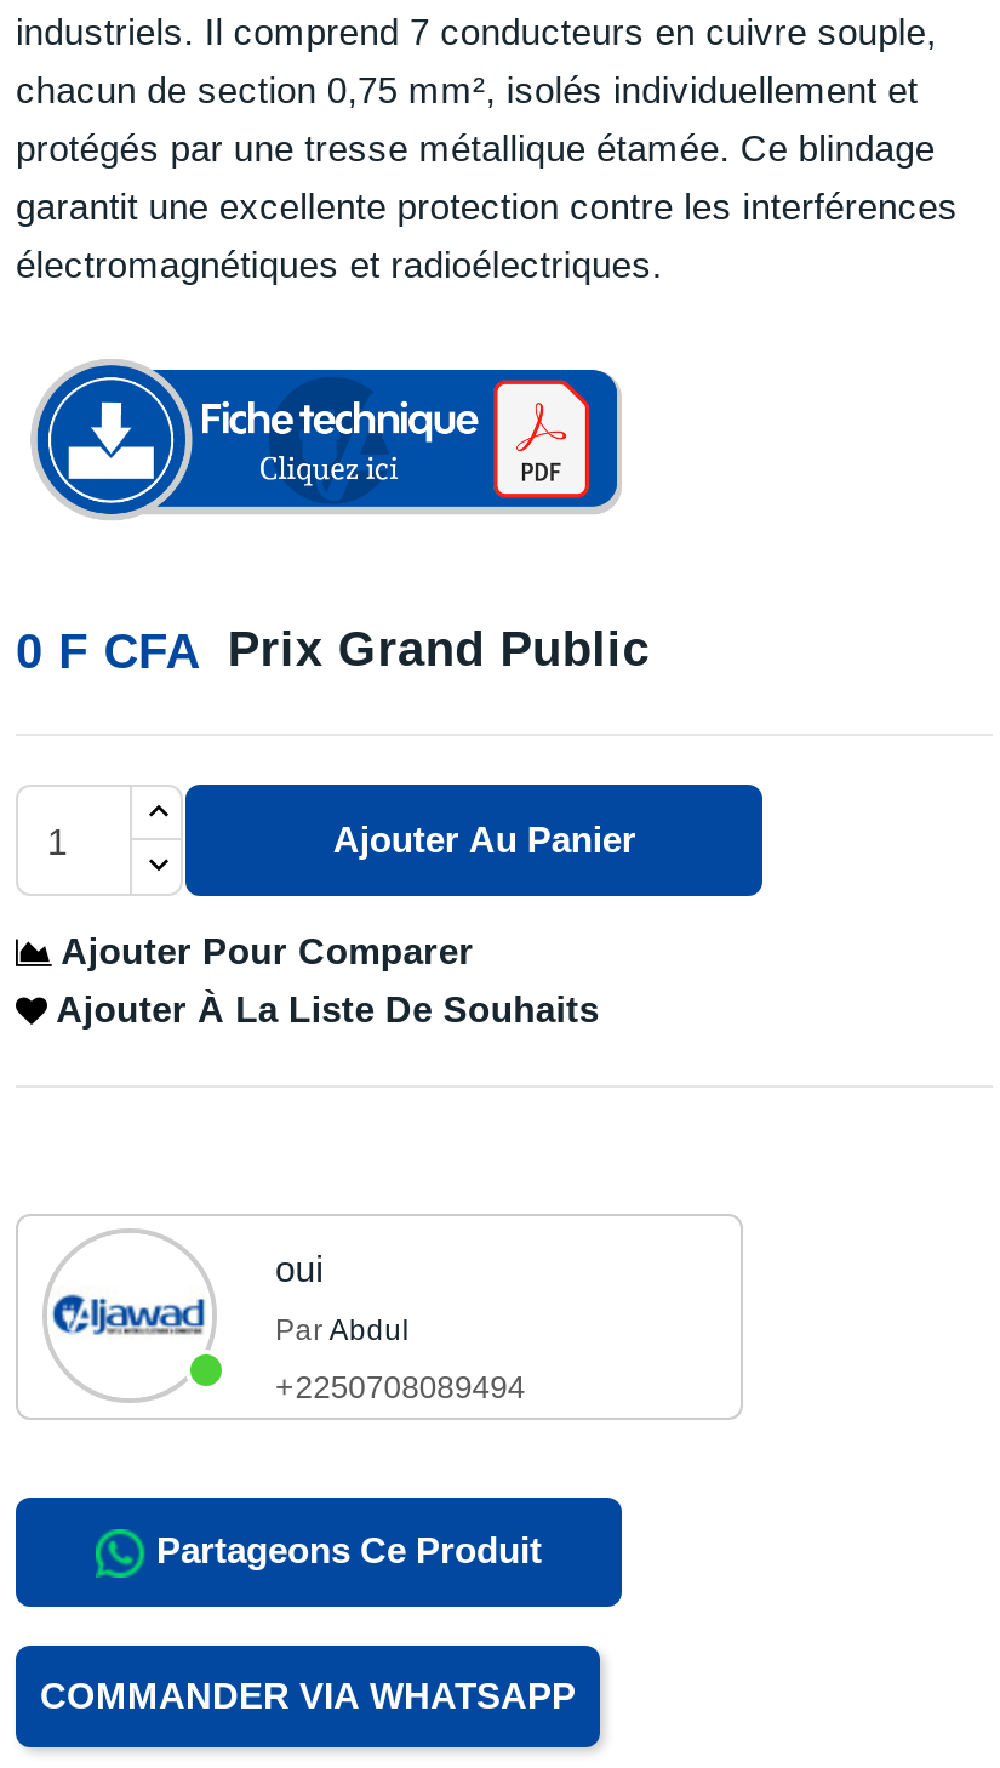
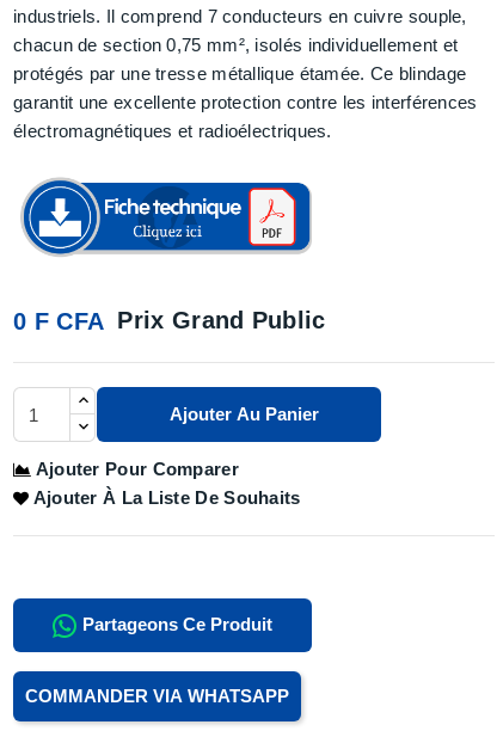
[16,1228,525,1406] [image] | oui | Par Abdul | +2250708089494 -> none

